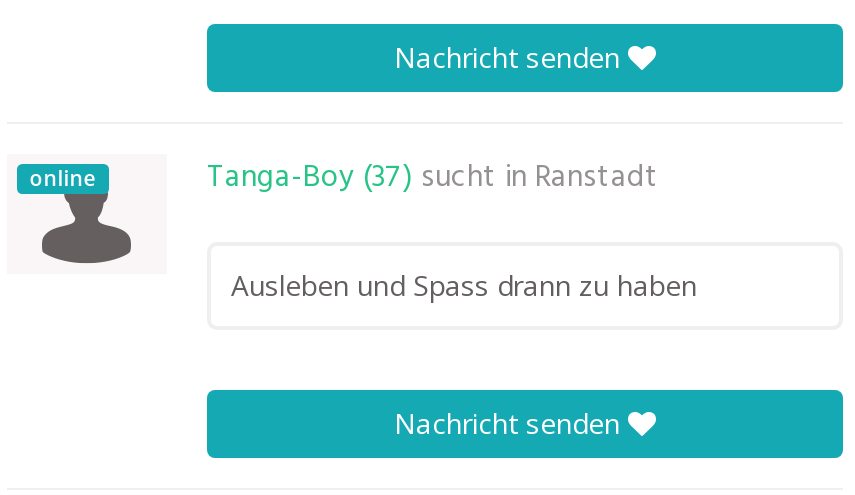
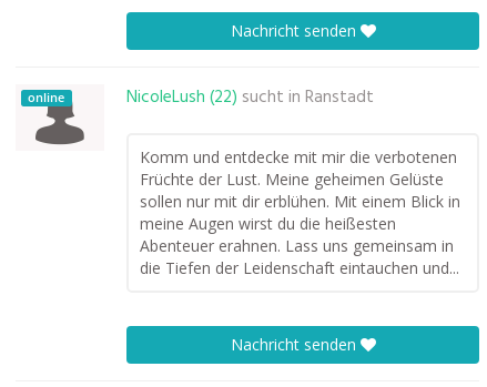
[207,153,659,201] Tanga-Boy (37) sucht in Ranstadt -> [126,84,374,110] NicoleLush (22) sucht in Ranstadt
[231,265,697,303] Ausleben und Spass drann zu haben -> [140,146,460,278] Komm und entdecke mit mir die verbotenen | Früchte der Lust. Meine geheimen Gelüste | sollen nur mit dir erblühen. Mit einem Blick in | meine Augen wirst du die heißesten | Abenteuer erahnen. Lass uns gemeinsam in | die Tiefen der Leidenschaft eintauchen und...

